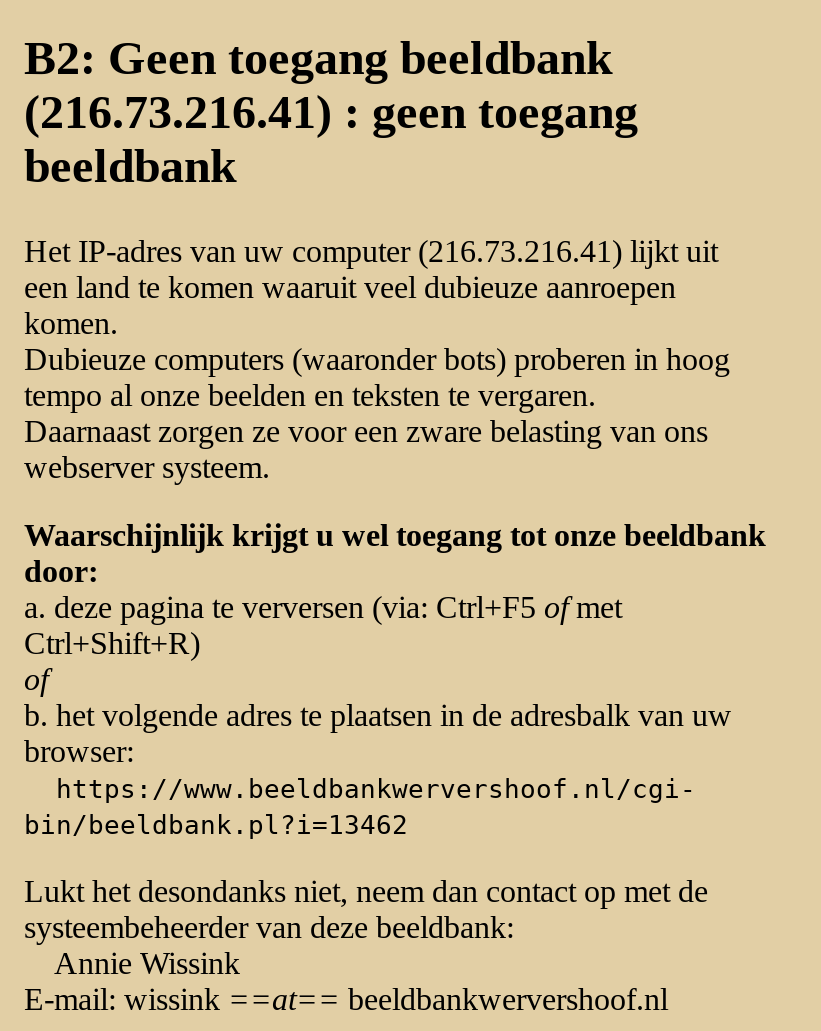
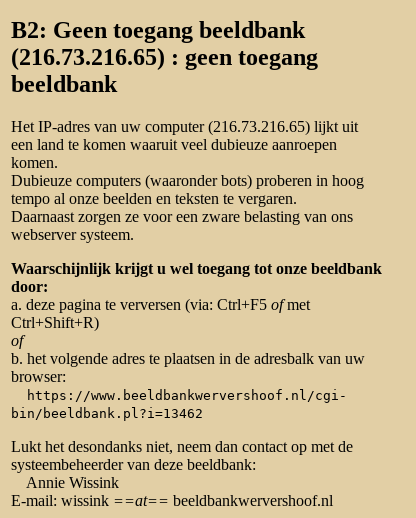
[24,86,638,138] (216.73.216.41) : geen toegang -> [11,44,318,70] (216.73.216.65) : geen toegang
[24,234,718,268] Het IP-adres van uw computer (216.73.216.41) lijkt uit -> [11,118,358,135] Het IP-adres van uw computer (216.73.216.65) lijkt uit

